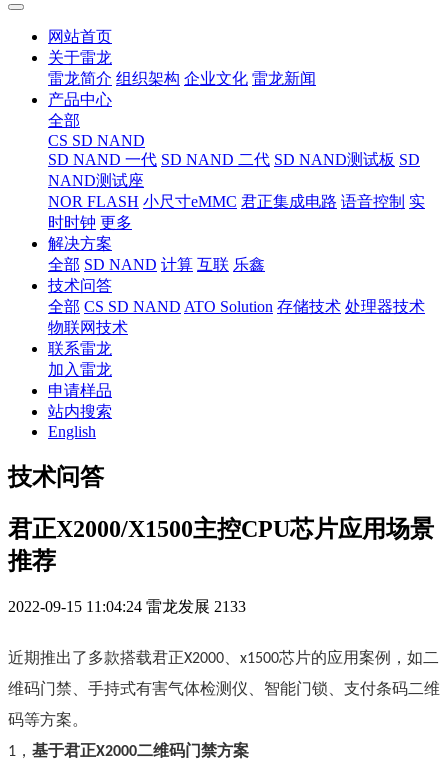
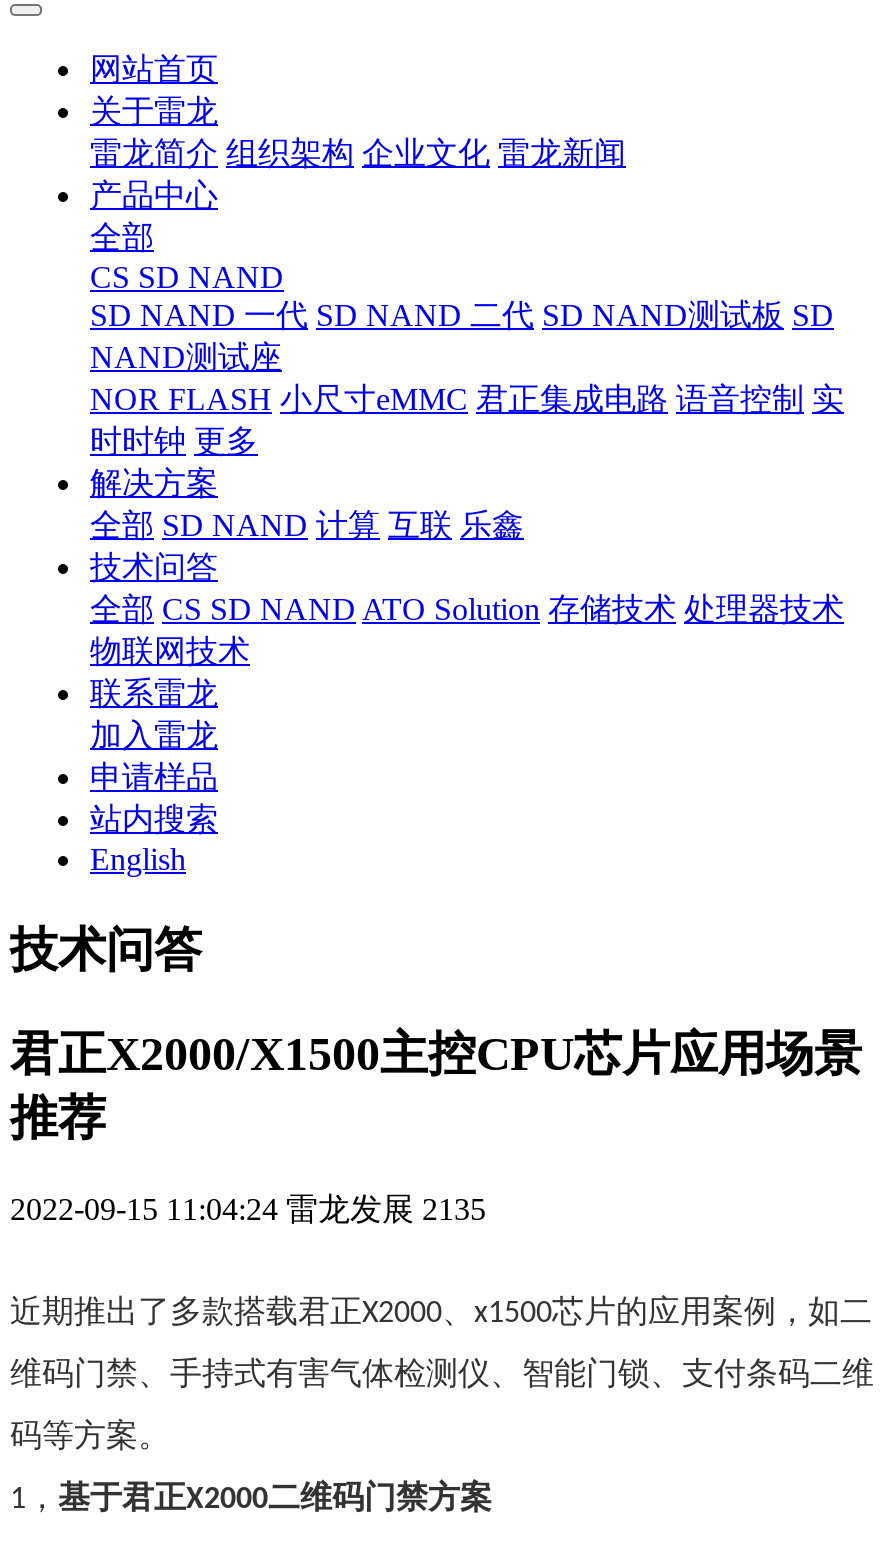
[8,598,246,615] 2022-09-15 11:04:24 雷龙发展 2133 -> [10,1191,486,1225] 2022-09-15 11:04:24 雷龙发展 2135

